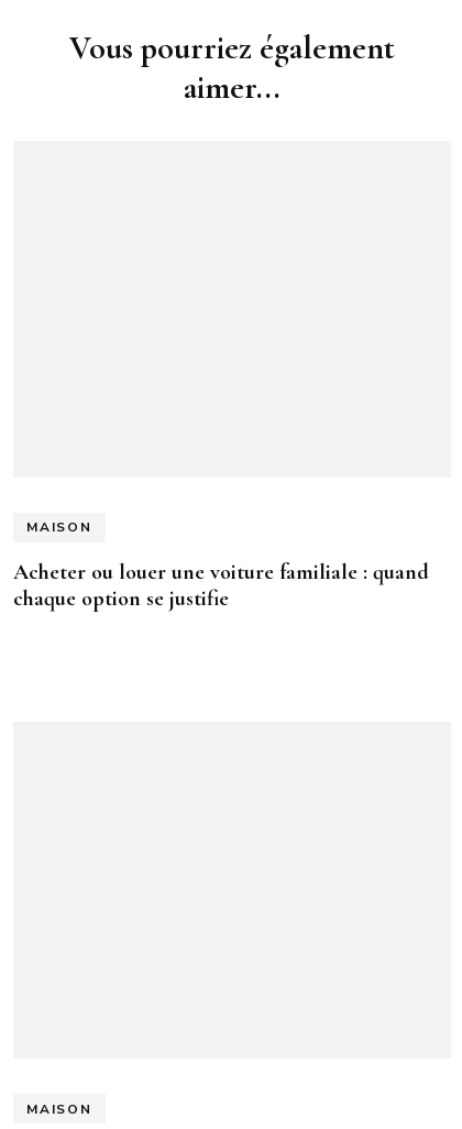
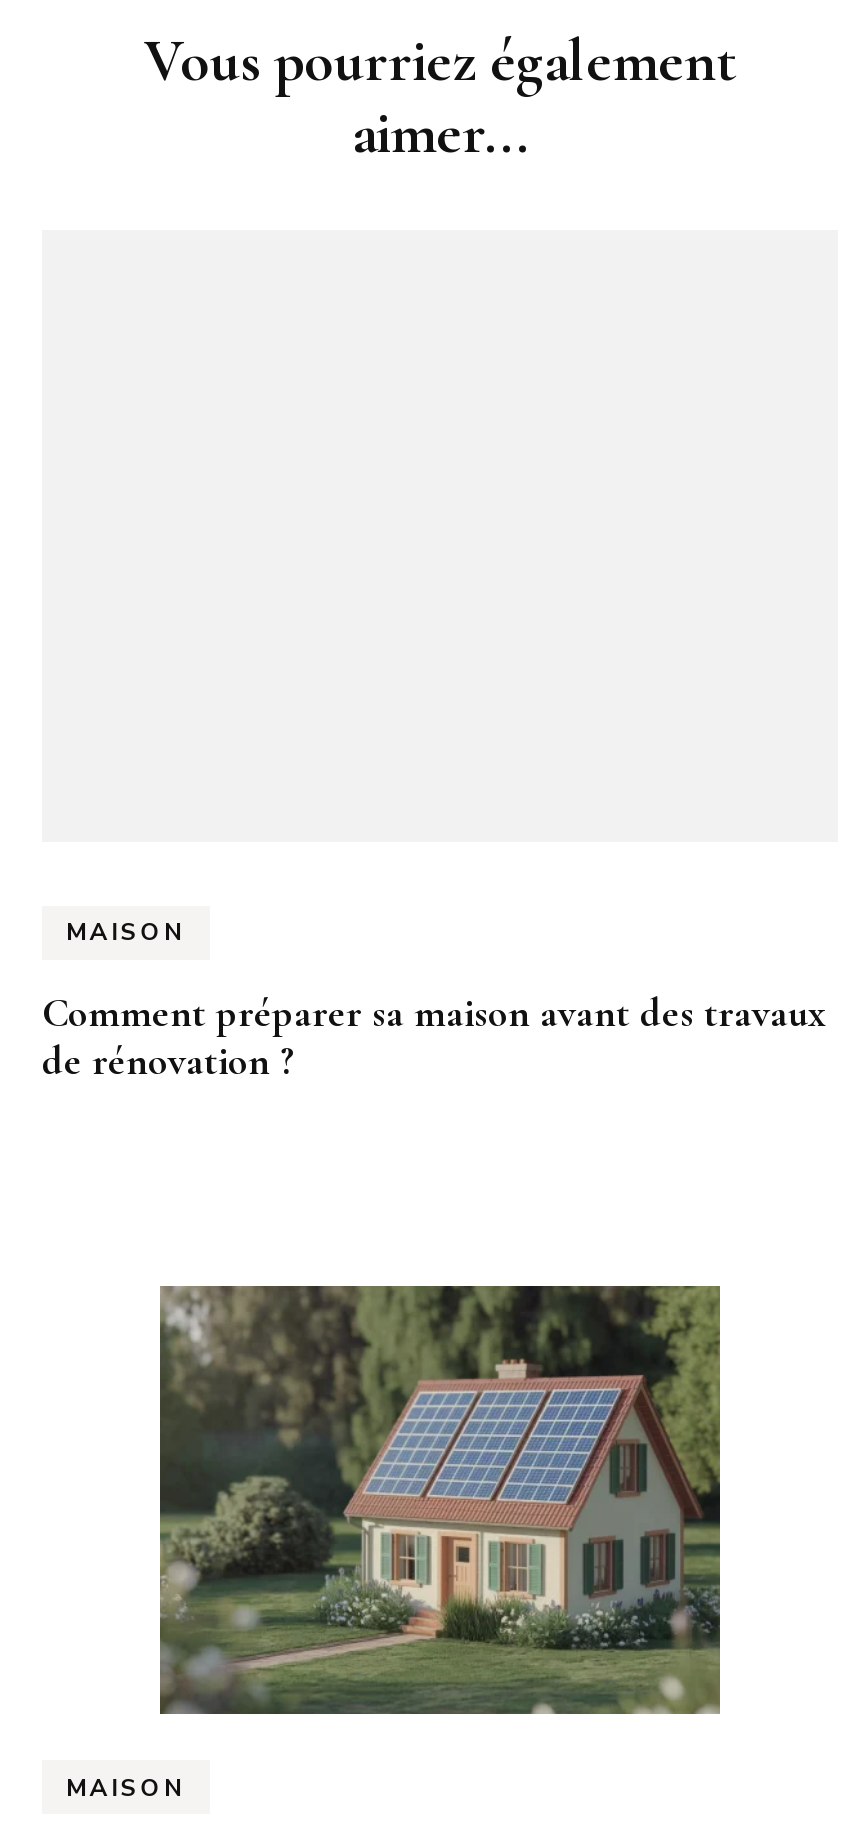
none -> [158,1284,722,1716] [image]
[13,559,429,612] Acheter ou louer une voiture familiale : quand | chaque option se justifie -> [42,990,826,1086] Comment préparer sa maison avant des travaux | de rénovation ?

